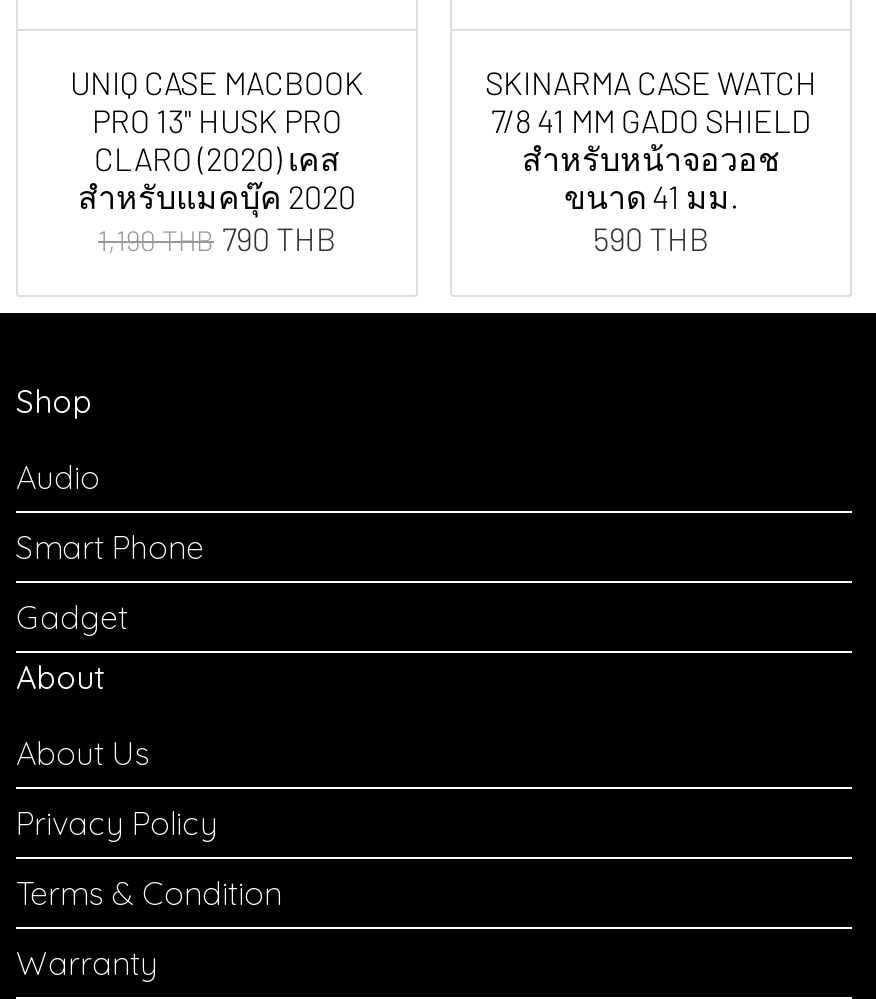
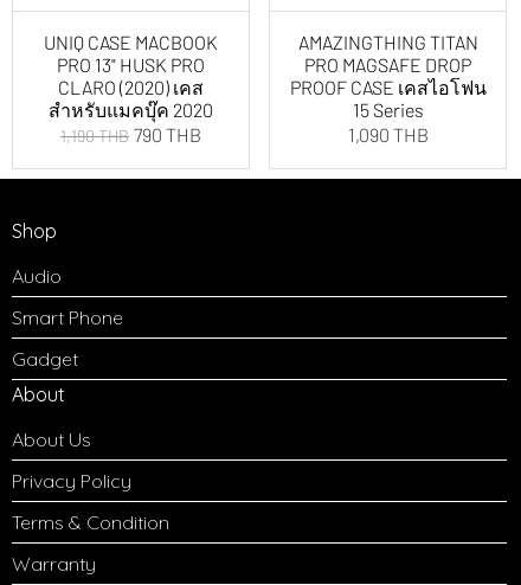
[485,63,817,257] SKINARMA CASE WATCH | 7/8 41 MM GADO SHIELD | สำหรับหน้าจอวอช | ขนาด 41 มม. | 590 THB -> [290,31,486,146] AMAZINGTHING TITAN | PRO MAGSAFE DROP | PROOF CASE เคสไอโฟน | 15 Series | 1,090 THB

